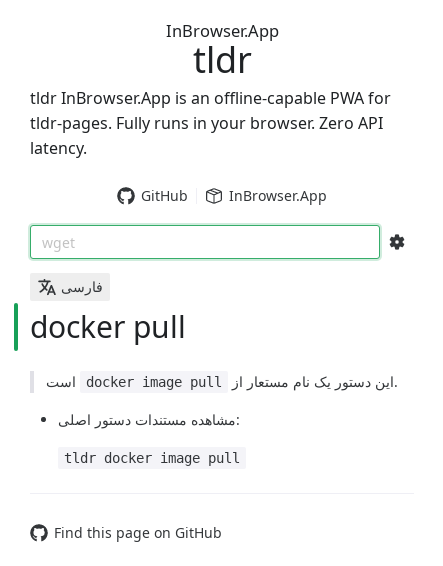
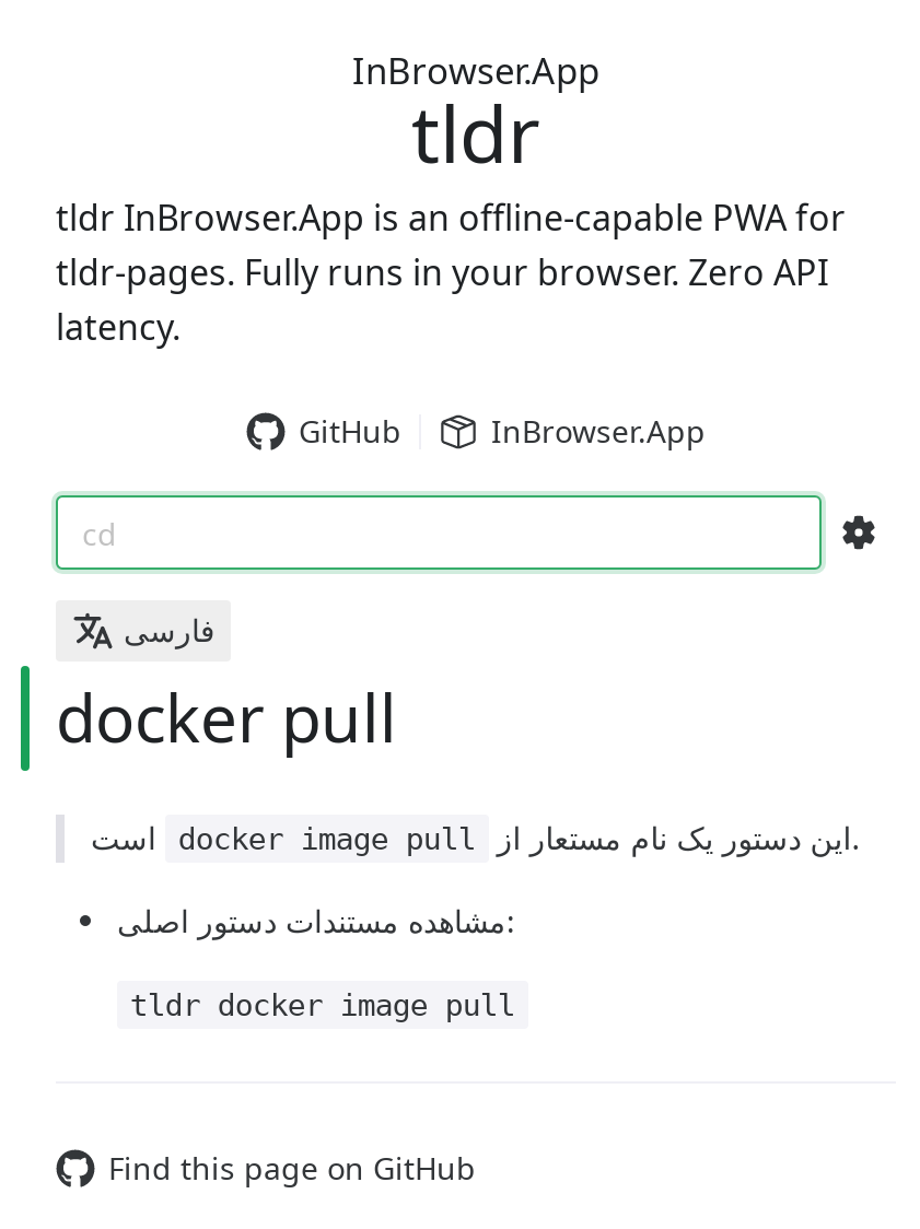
[42,232,75,251] wget -> [82,512,117,553] cd

